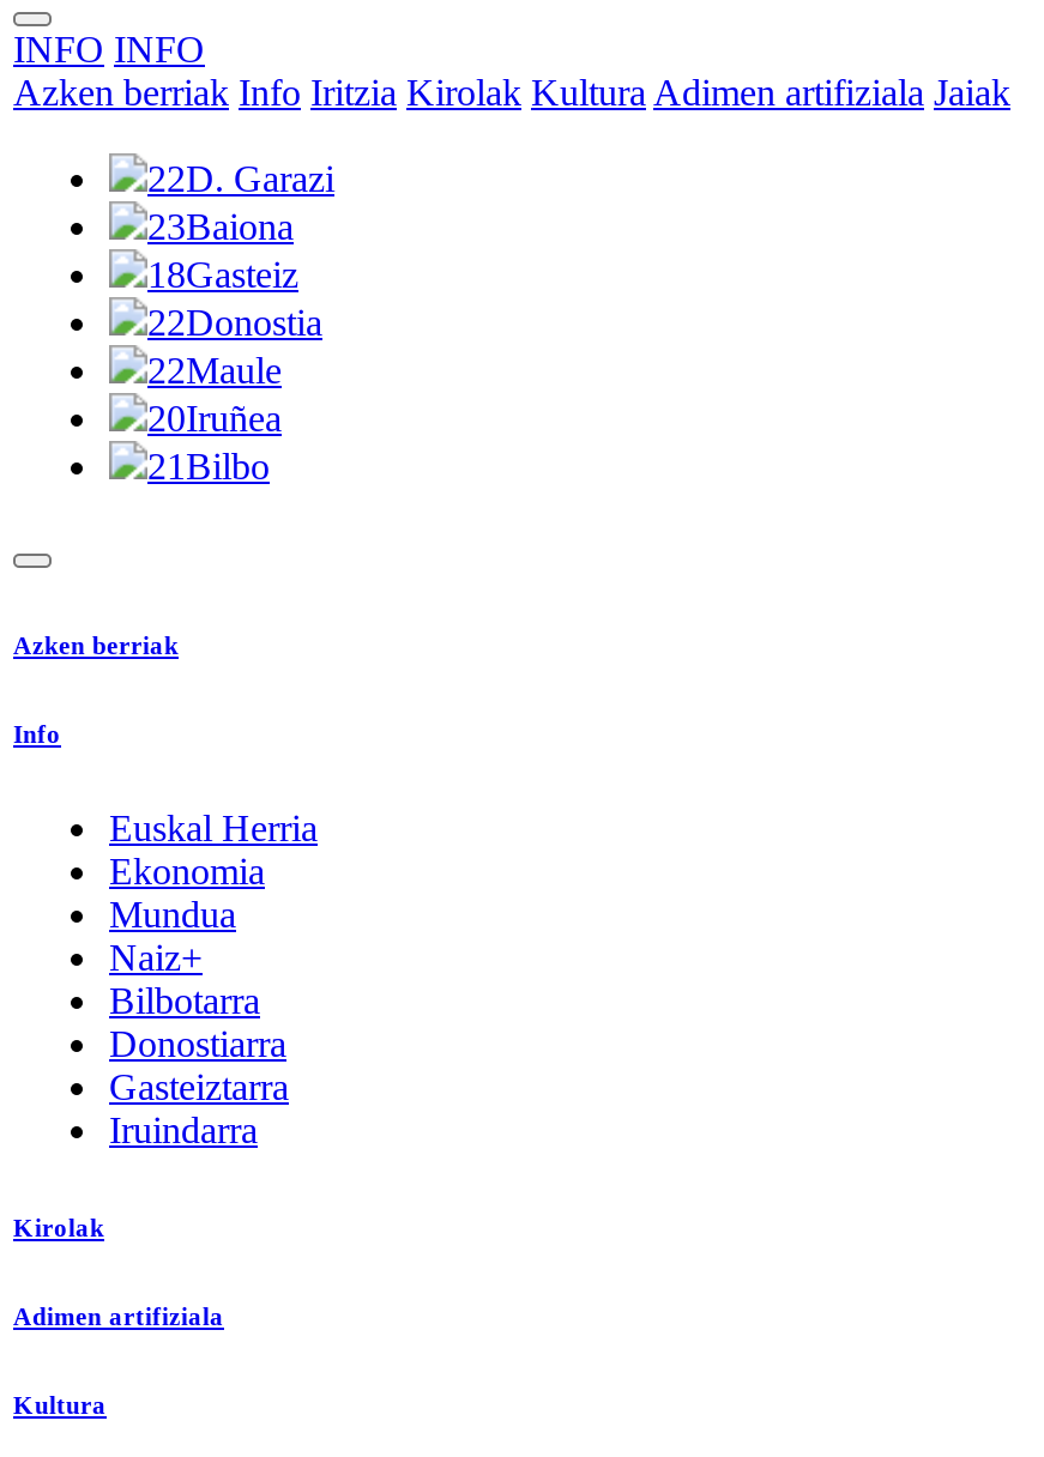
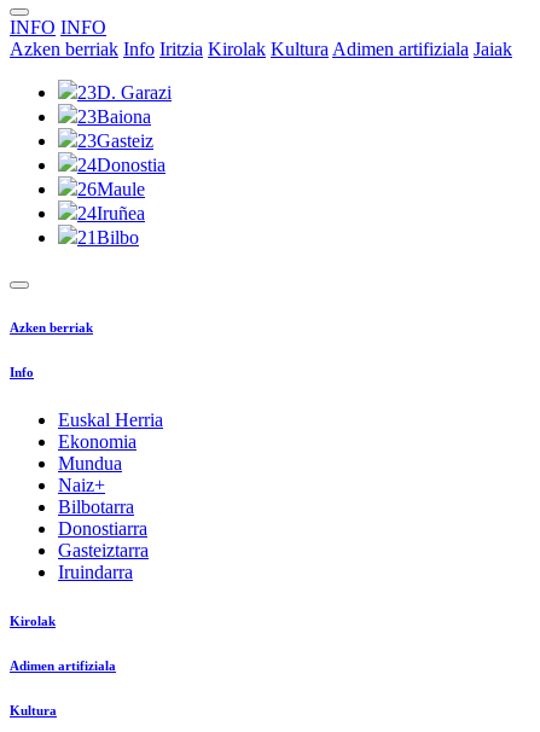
[147,158,334,199] 22D. Garazi -> [77,82,172,103] 23D. Garazi
[147,254,298,295] 18Gasteiz -> [77,130,153,151] 23Gasteiz
[147,302,322,343] 22Donostia -> [77,155,166,175] 24Donostia
[147,350,282,391] 22Maule -> [77,179,145,199] 26Maule
[147,398,282,439] 20Iruñea -> [77,203,145,223] 24Iruñea

